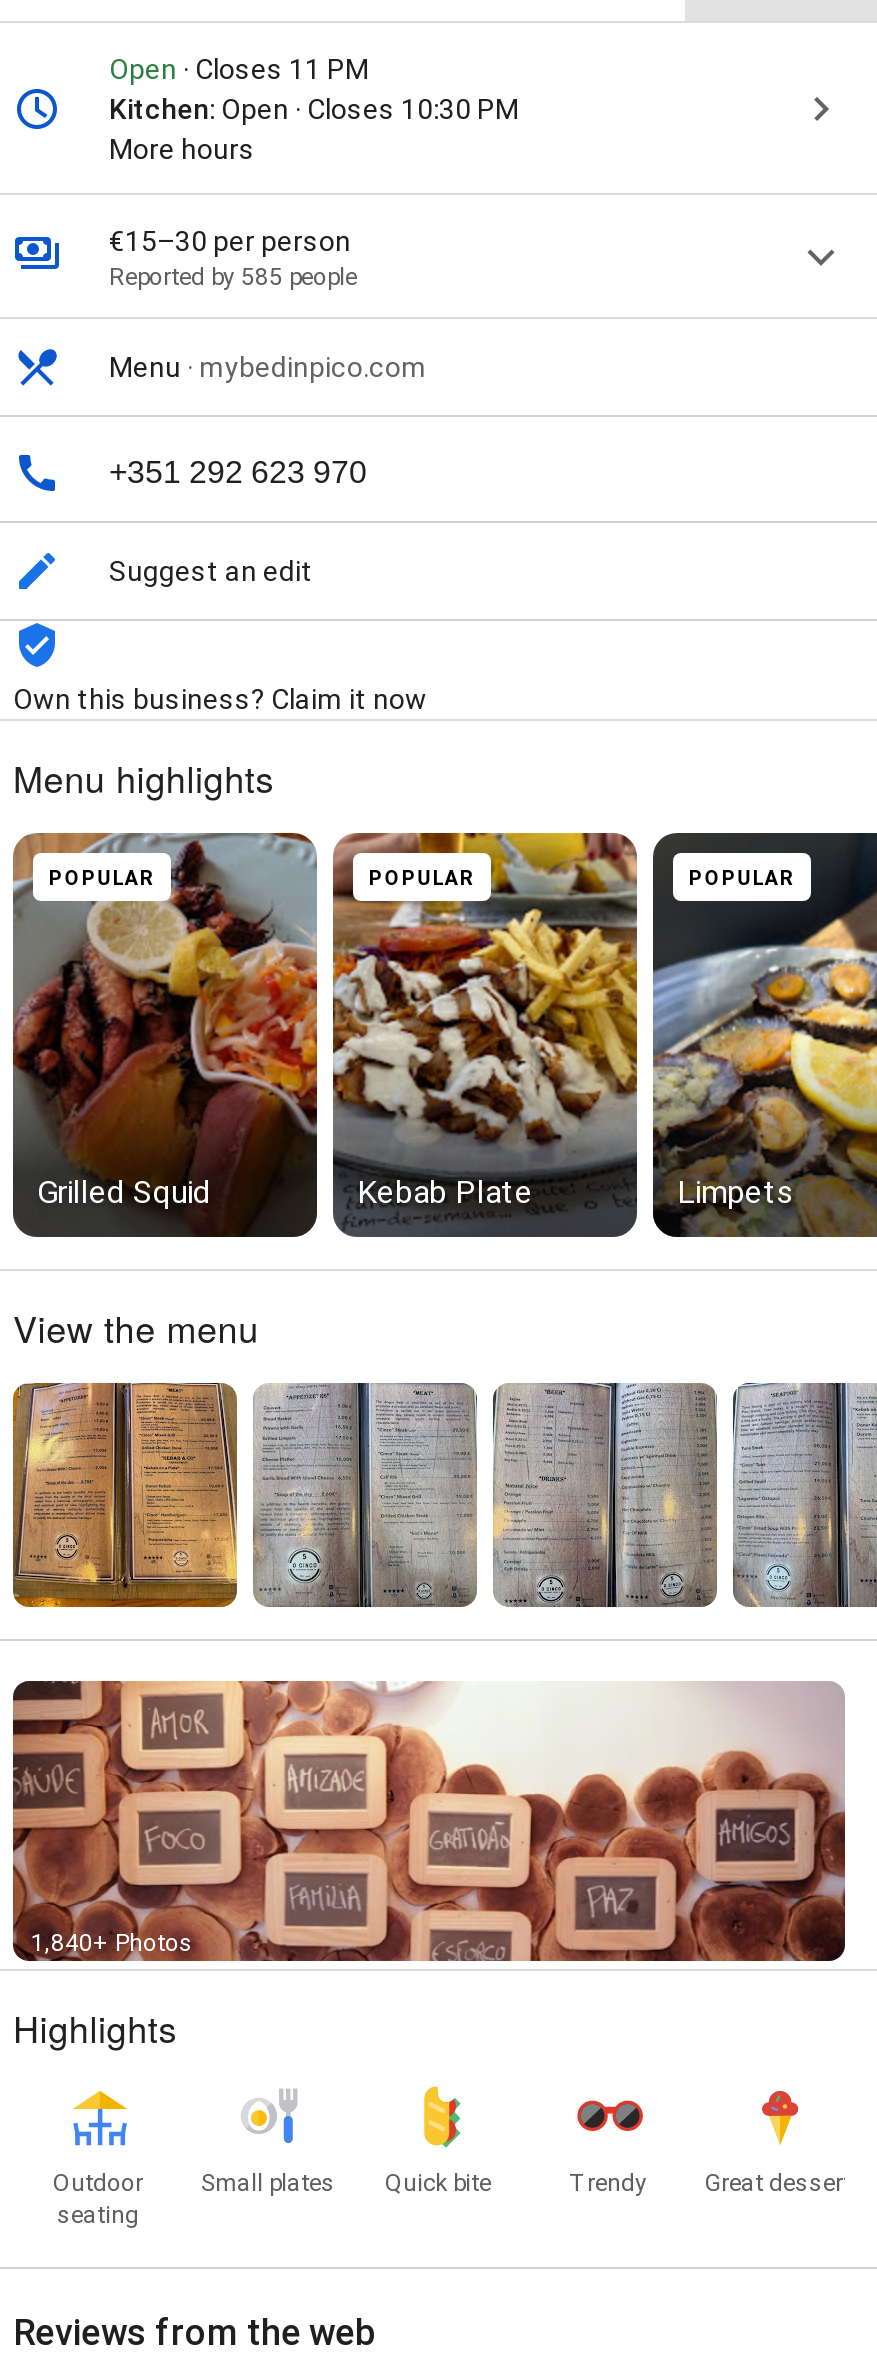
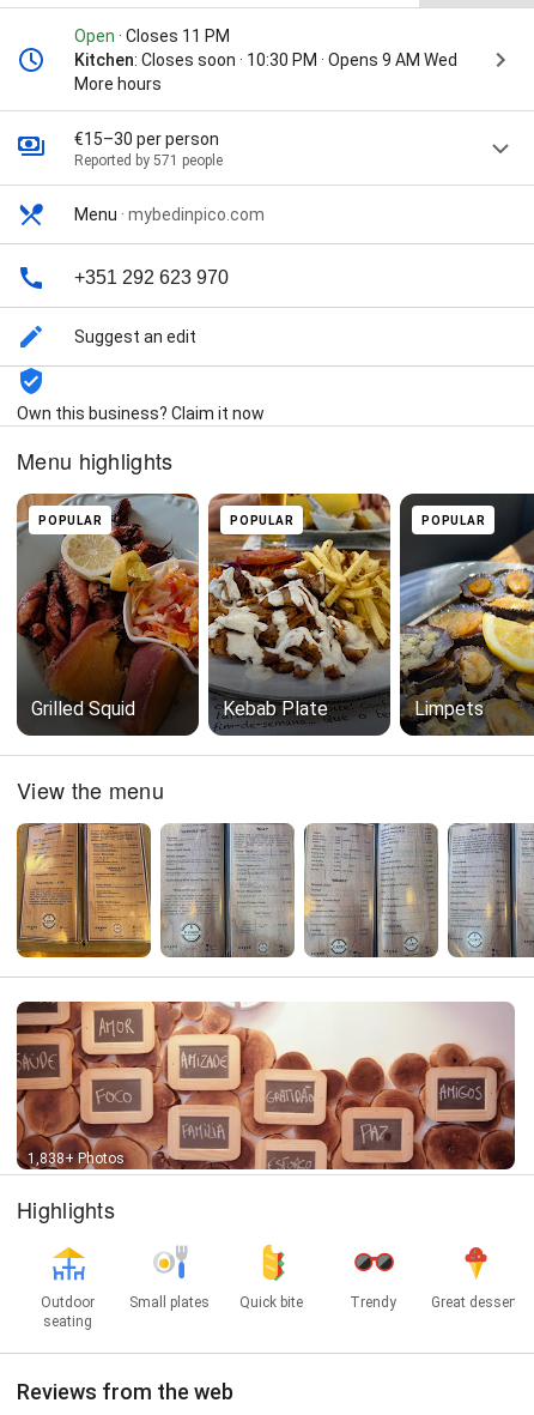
[109,93,519,125] Kitchen: Open · Closes 10:30 PM -> [74,51,457,70] Kitchen: Closes soon · 10:30 PM · Opens 9 AM Wed
[109,263,357,291] Reported by 585 people -> [74,152,223,169] Reported by 571 people
[31,1929,193,1957] 1,840+ Photos -> [28,1150,125,1167] 1,838+ Photos

